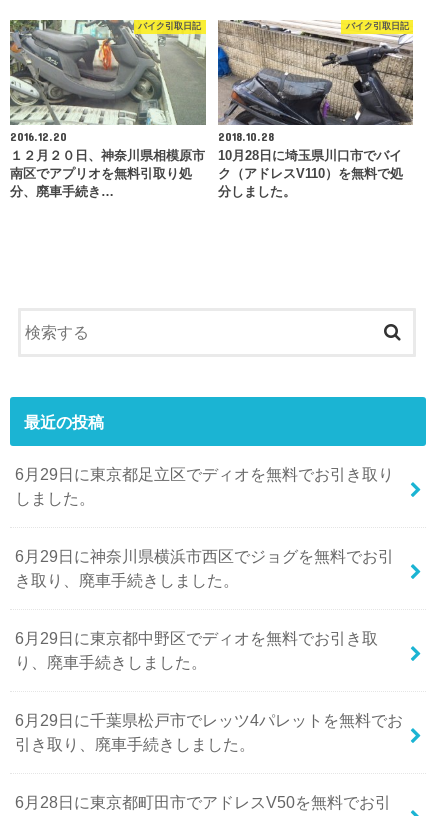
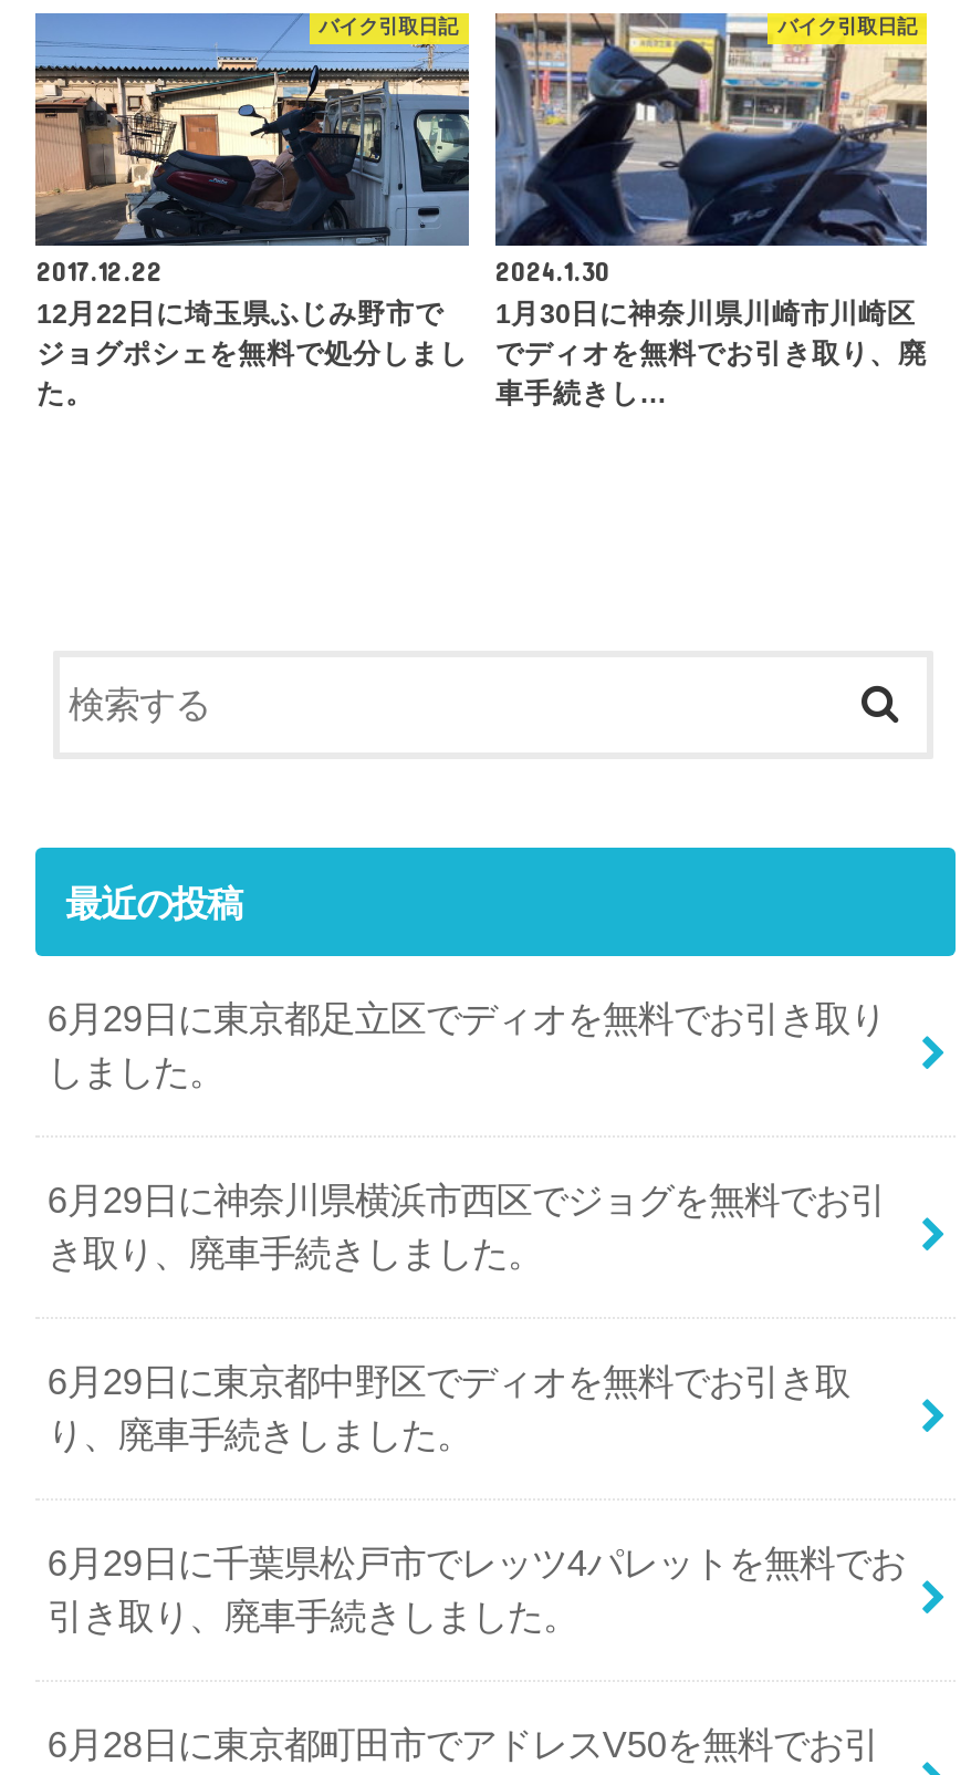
[9,19,206,198] [image] | 2016.12.20 | １２月２０日、神奈川県相模原市 | 南区でアプリオを無料引取り処 | 分、廃車手続き… -> [33,11,469,408] [image] | 2017.12.22 | 12月22日に埼玉県ふじみ野市で | ジョグポシェを無料で処分しまし | た。
[217,19,414,198] [image] | 2018.10.28 | 10月28日に埼玉県川口市でバイ | ク（アドレスV110）を無料で処 | 分しました。 -> [493,11,929,408] [image] | 2024.1.30 | 1月30日に神奈川県川崎市川崎区 | でディオを無料でお引き取り、廃 | 車手続きし…

